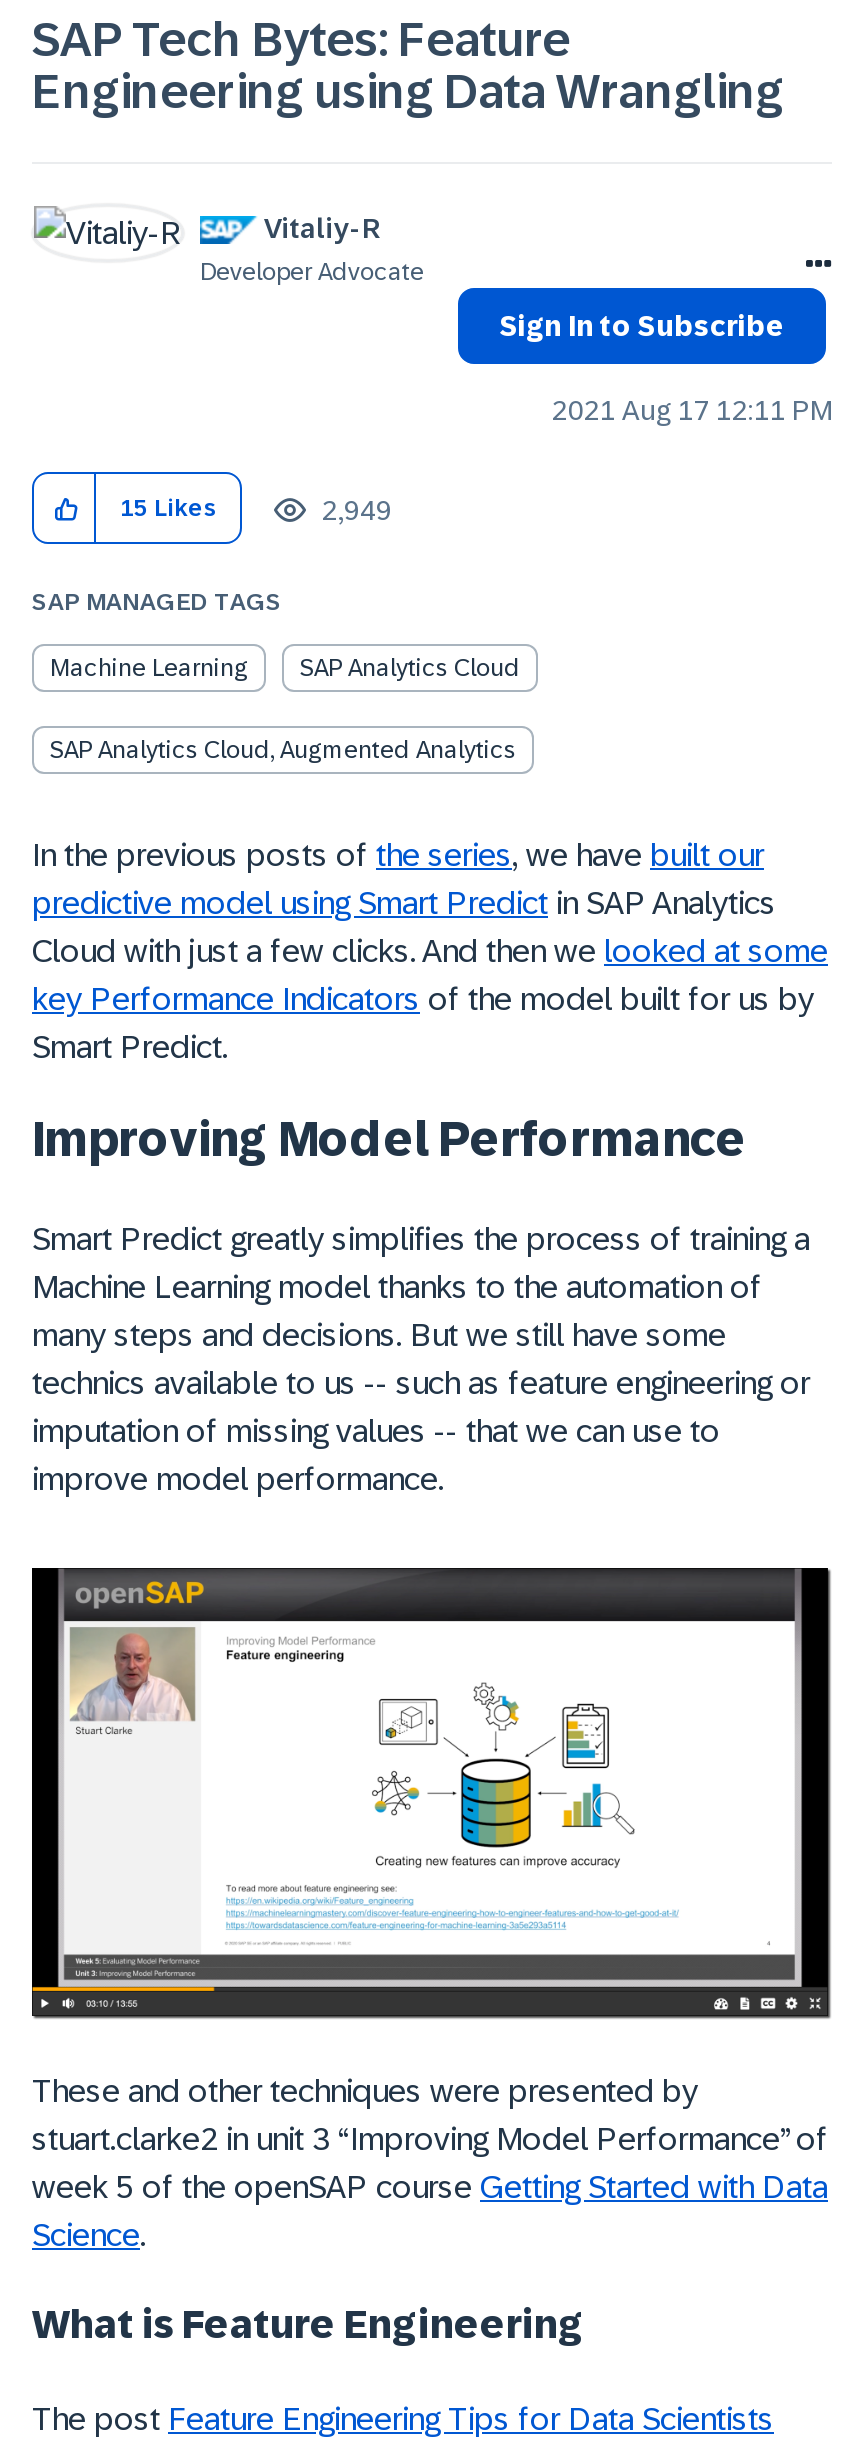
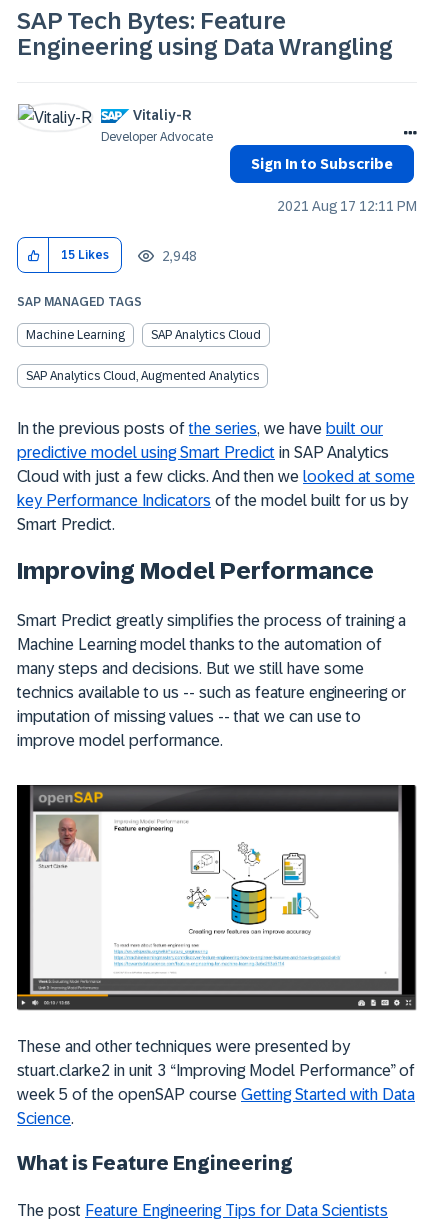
[322,494,392,526] 2,949 -> [162,248,197,264] 2,948

